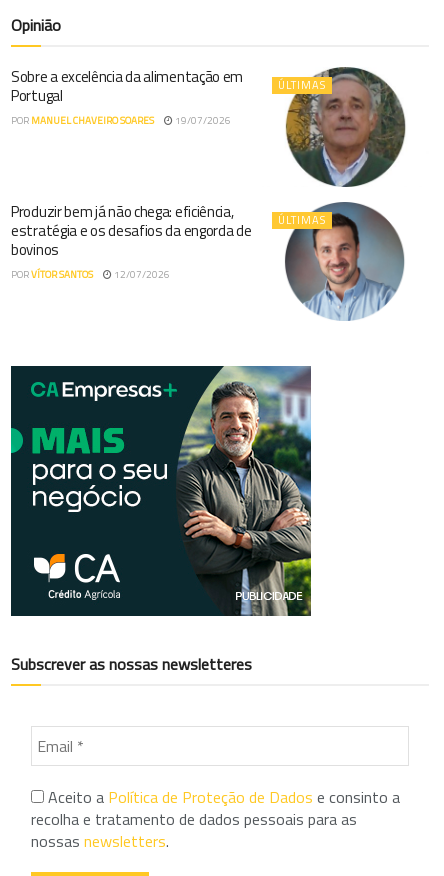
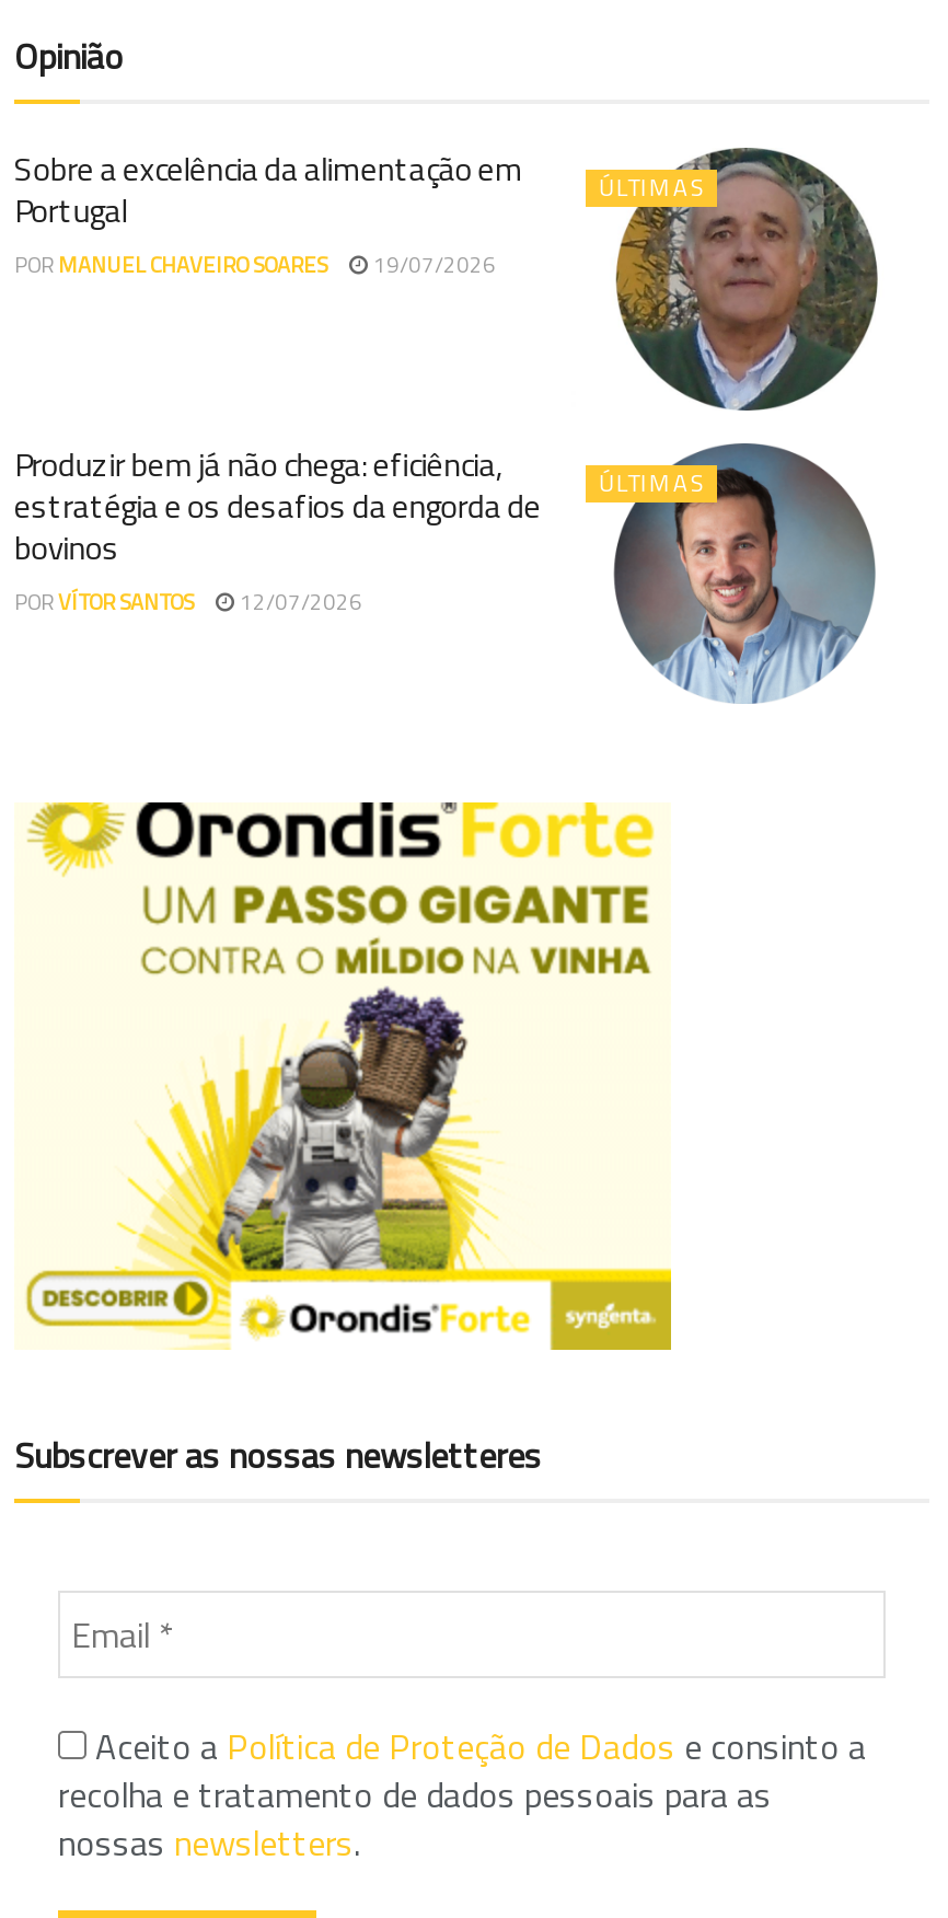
[10,365,312,617] [image] -> [14,800,673,1352] [image]

